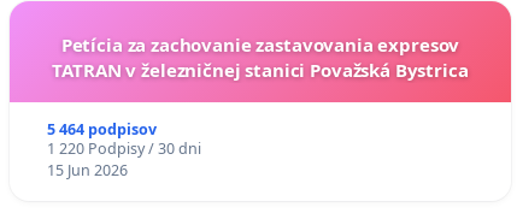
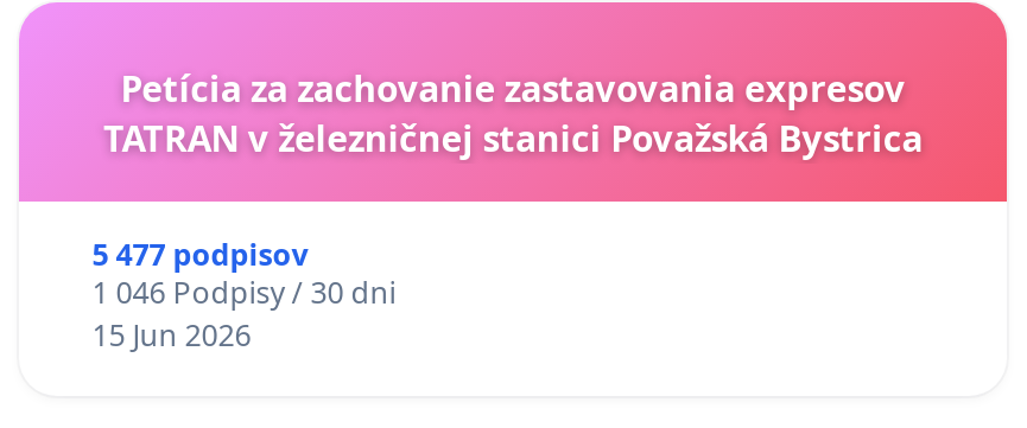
[47,119,156,139] 5 464 podpisov -> [92,234,308,275] 5 477 podpisov
[47,138,201,159] 1 220 Podpisy / 30 dni -> [92,272,396,313] 1 046 Podpisy / 30 dni

